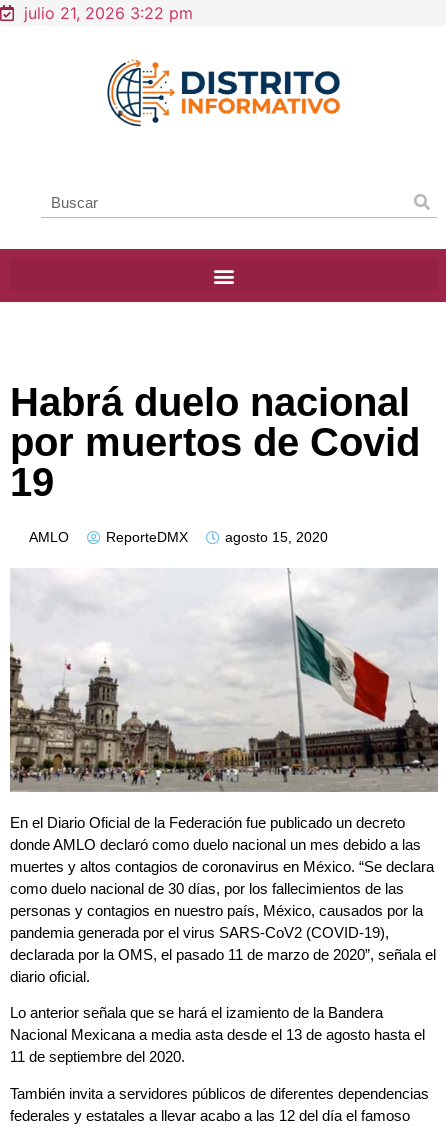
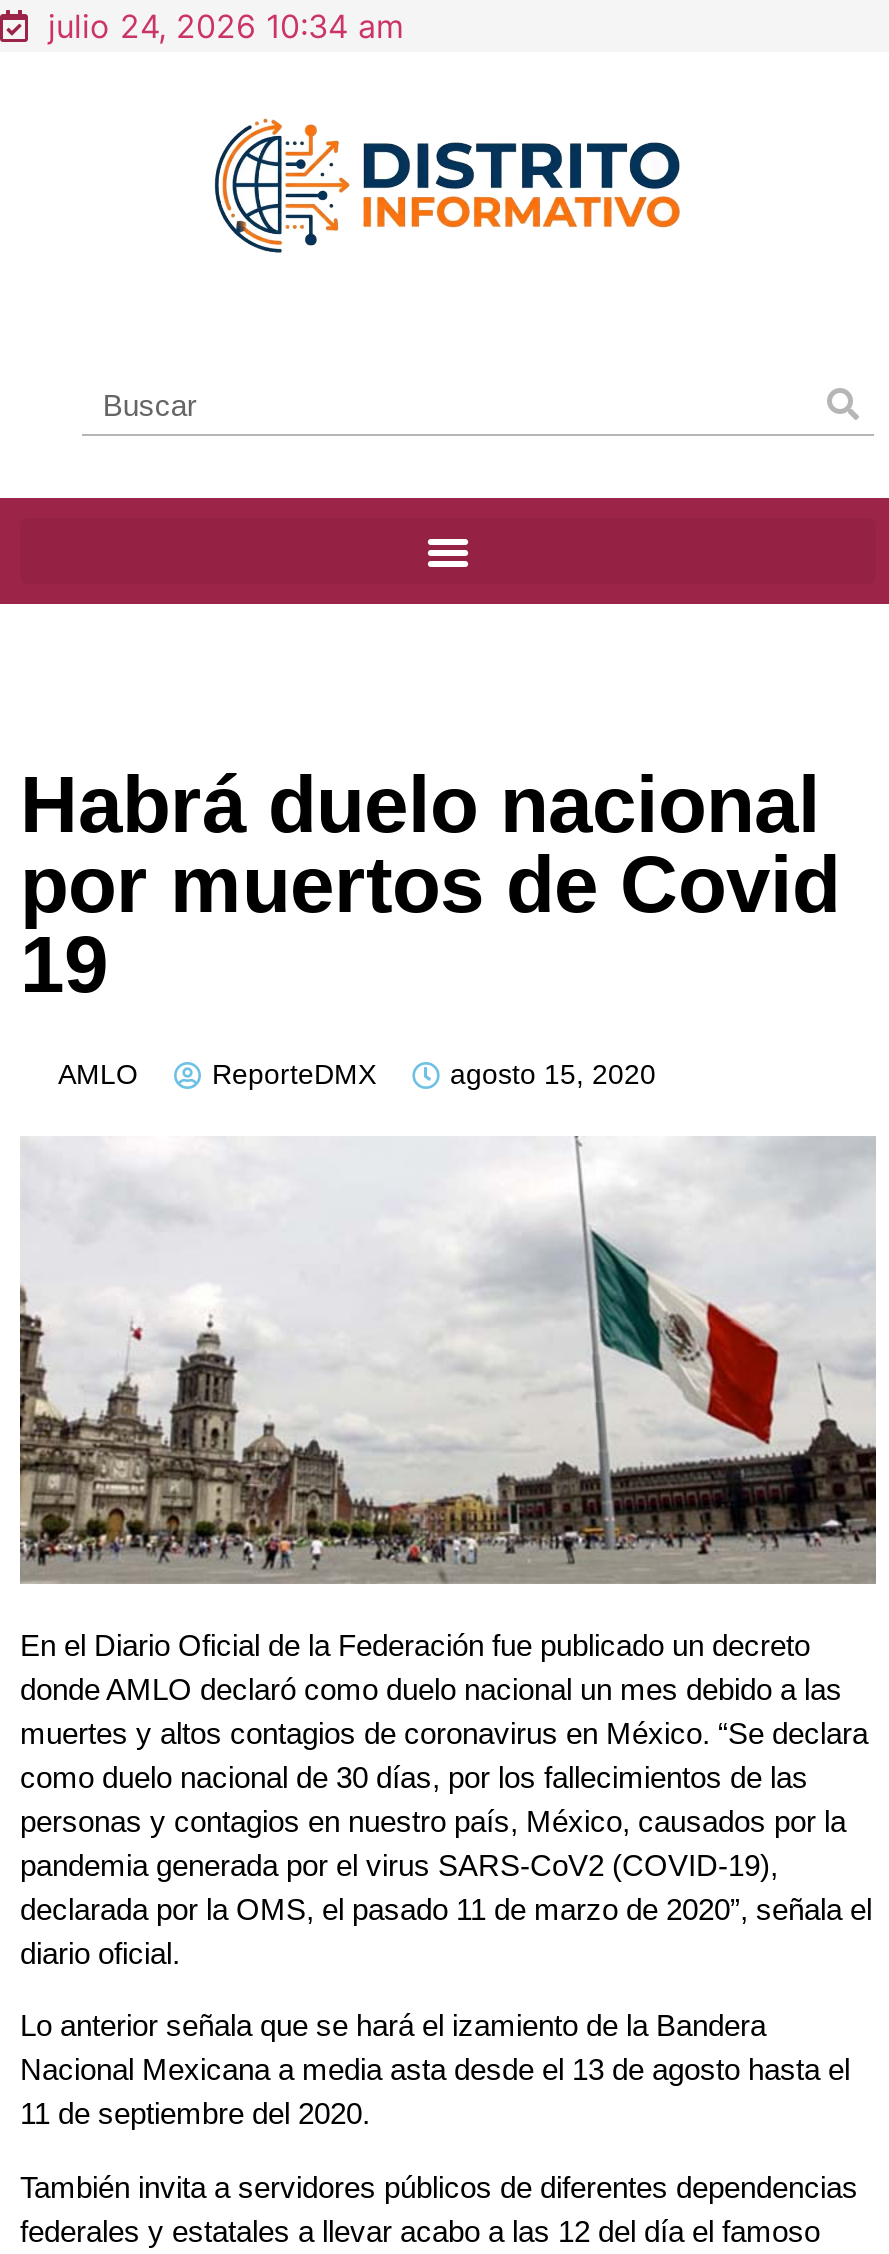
[24,3,193,23] julio 21, 2026 3:22 pm -> [48,6,404,46] julio 24, 2026 10:34 am

